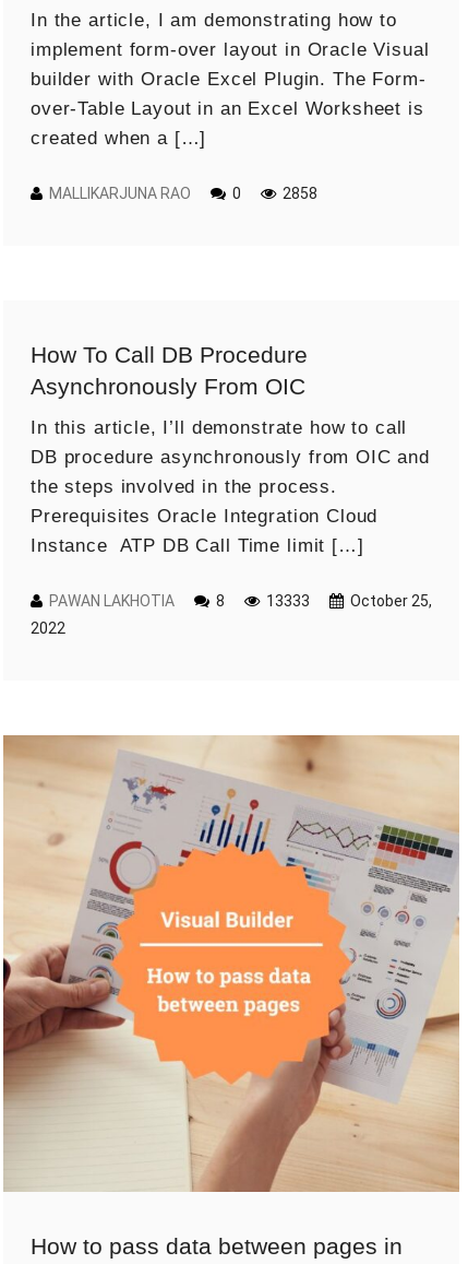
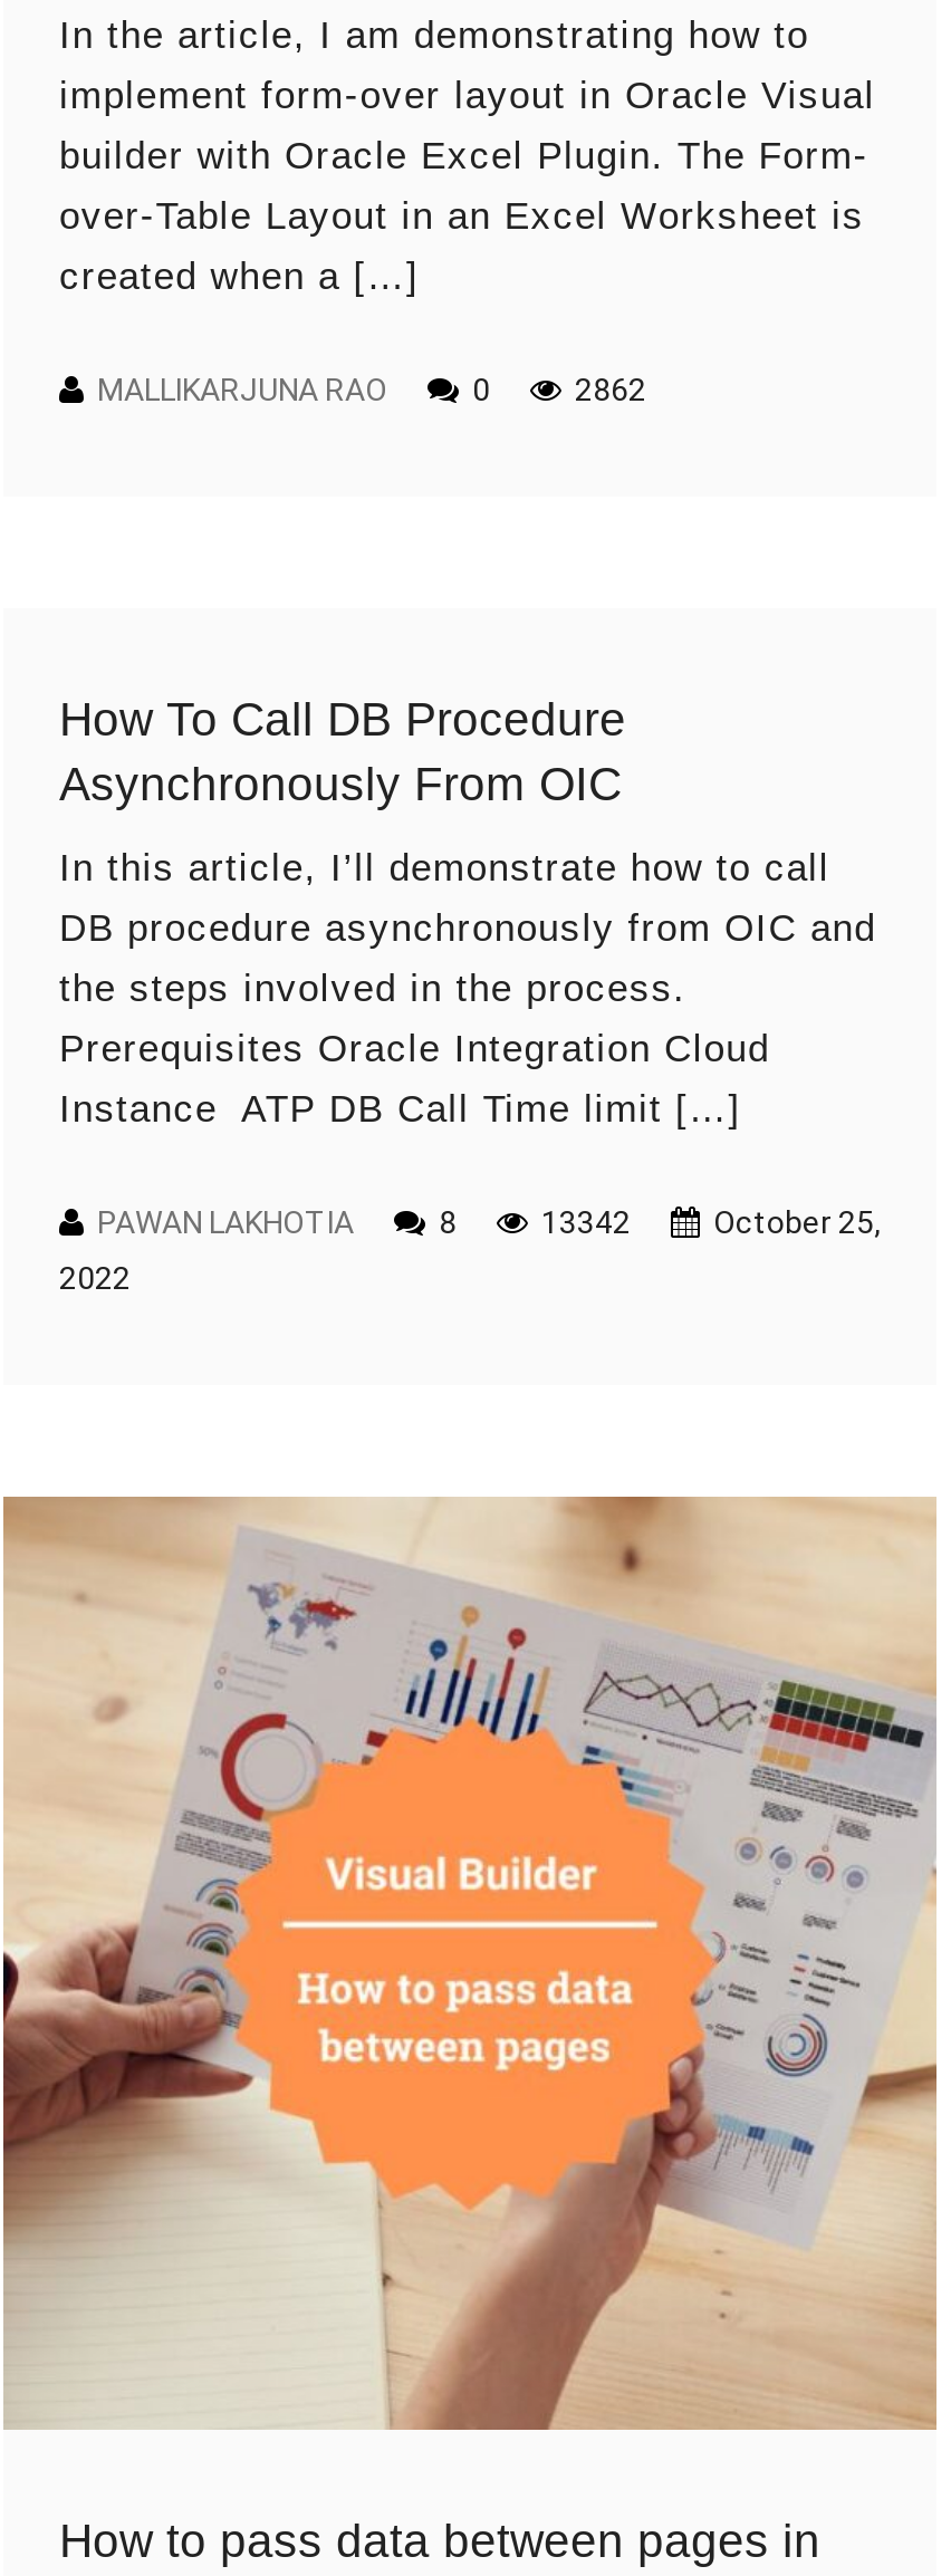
[279,185,317,202] 2858 -> [568,372,646,407] 2862
[263,592,432,610] 13333 October 25, -> [535,1204,881,1240] 13342 October 25,

